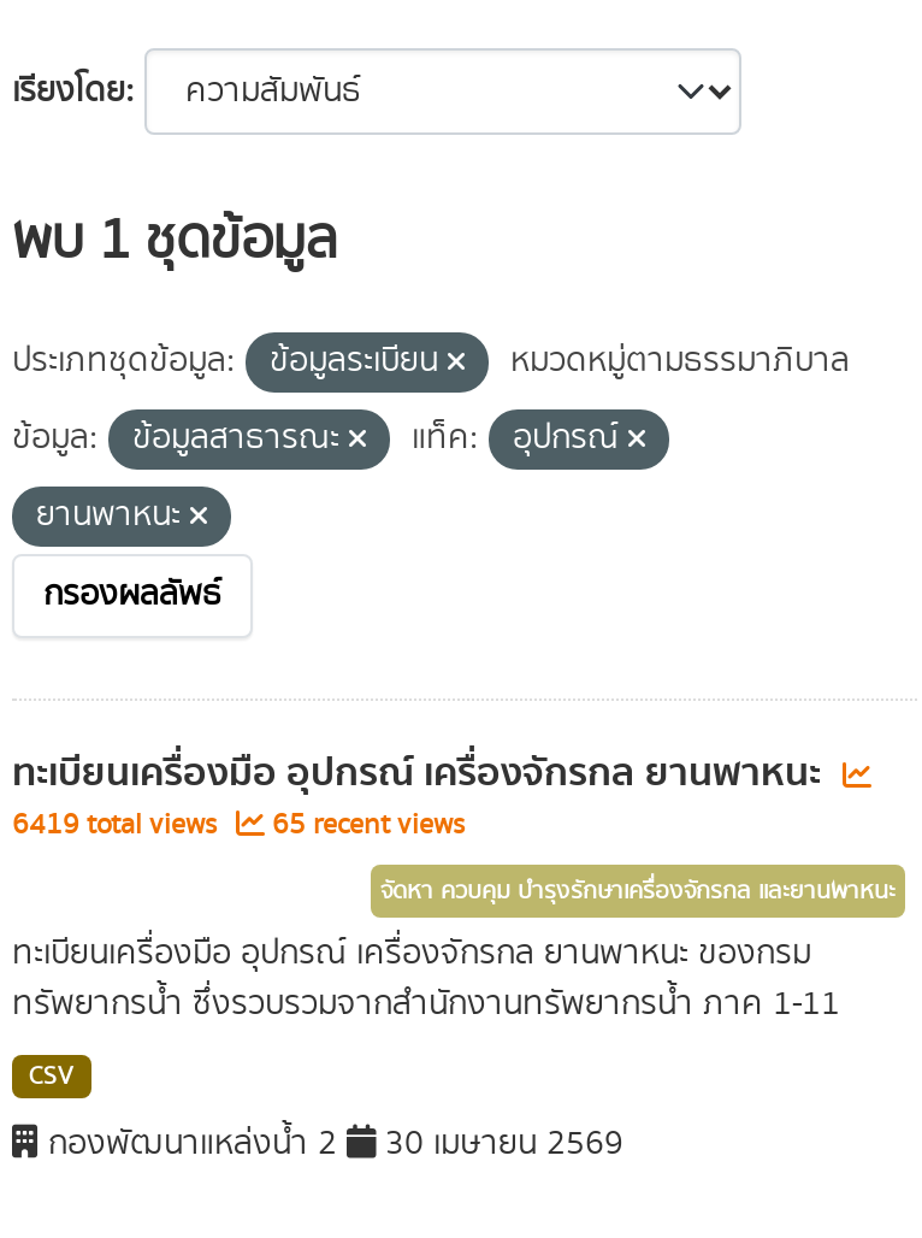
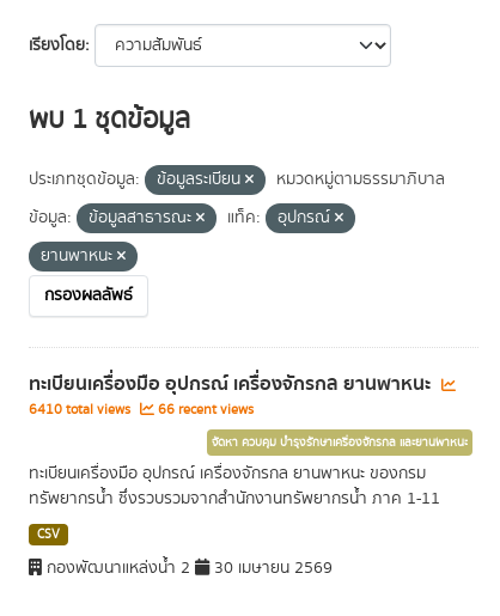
[12,804,224,845] 6419 total views -> [29,400,134,420] 6410 total views
[265,804,465,845] 65 recent views -> [154,400,254,420] 66 recent views

